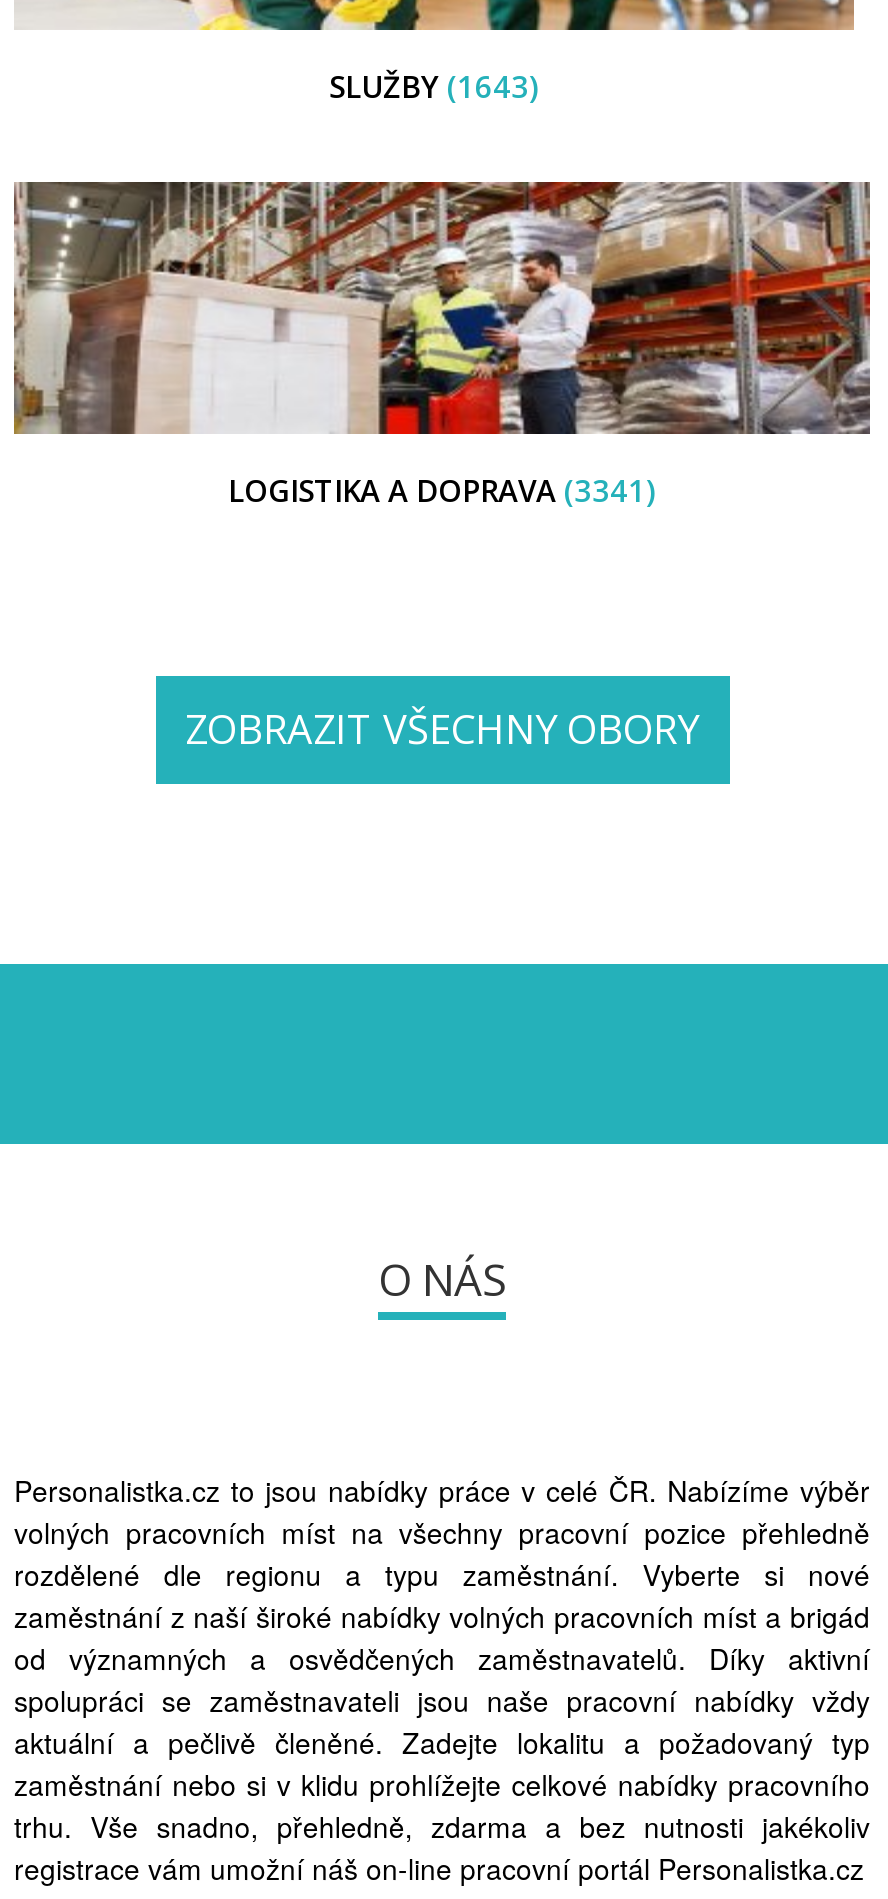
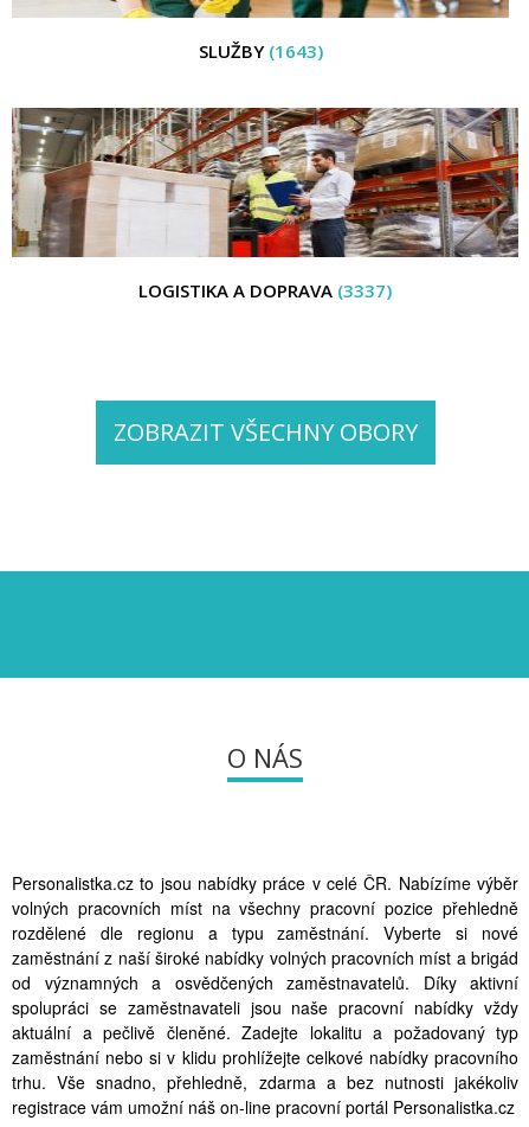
[228,470,656,510] LOGISTIKA A DOPRAVA (3341) -> [138,278,392,302] LOGISTIKA A DOPRAVA (3337)

